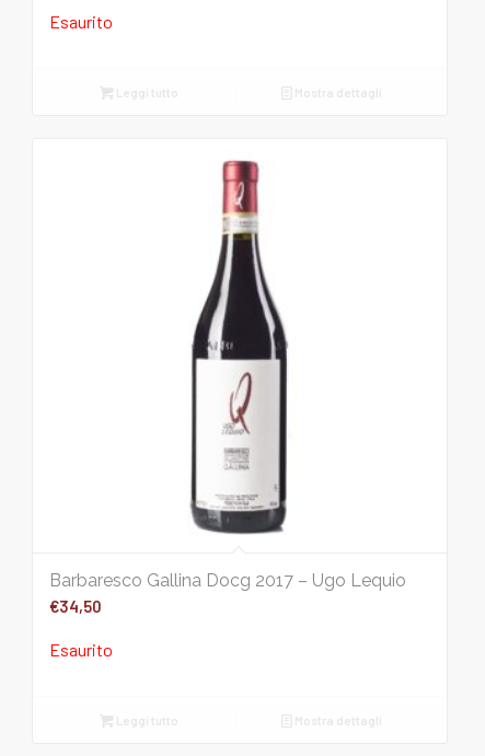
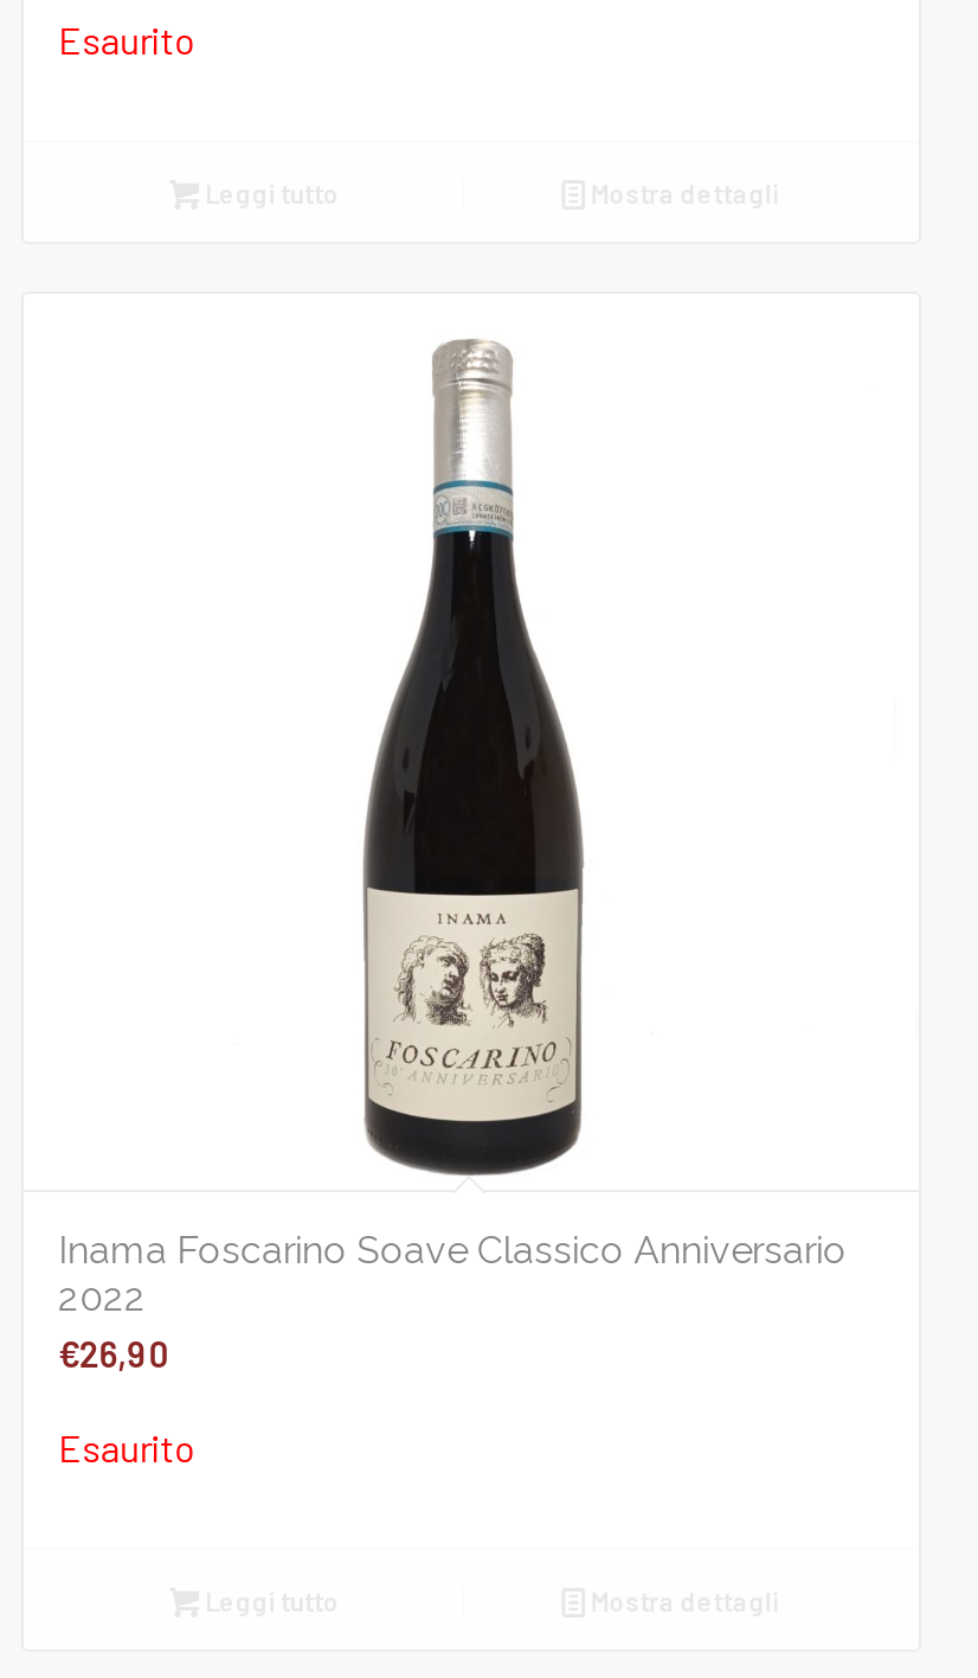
[49,161,406,616] [image] | Barbaresco Gallina Docg 2017 – Ugo Lequio | €34,50 -> [58,341,847,1376] [image] | Inama Foscarino Soave Classico Anniversario | 2022 | €26,90

